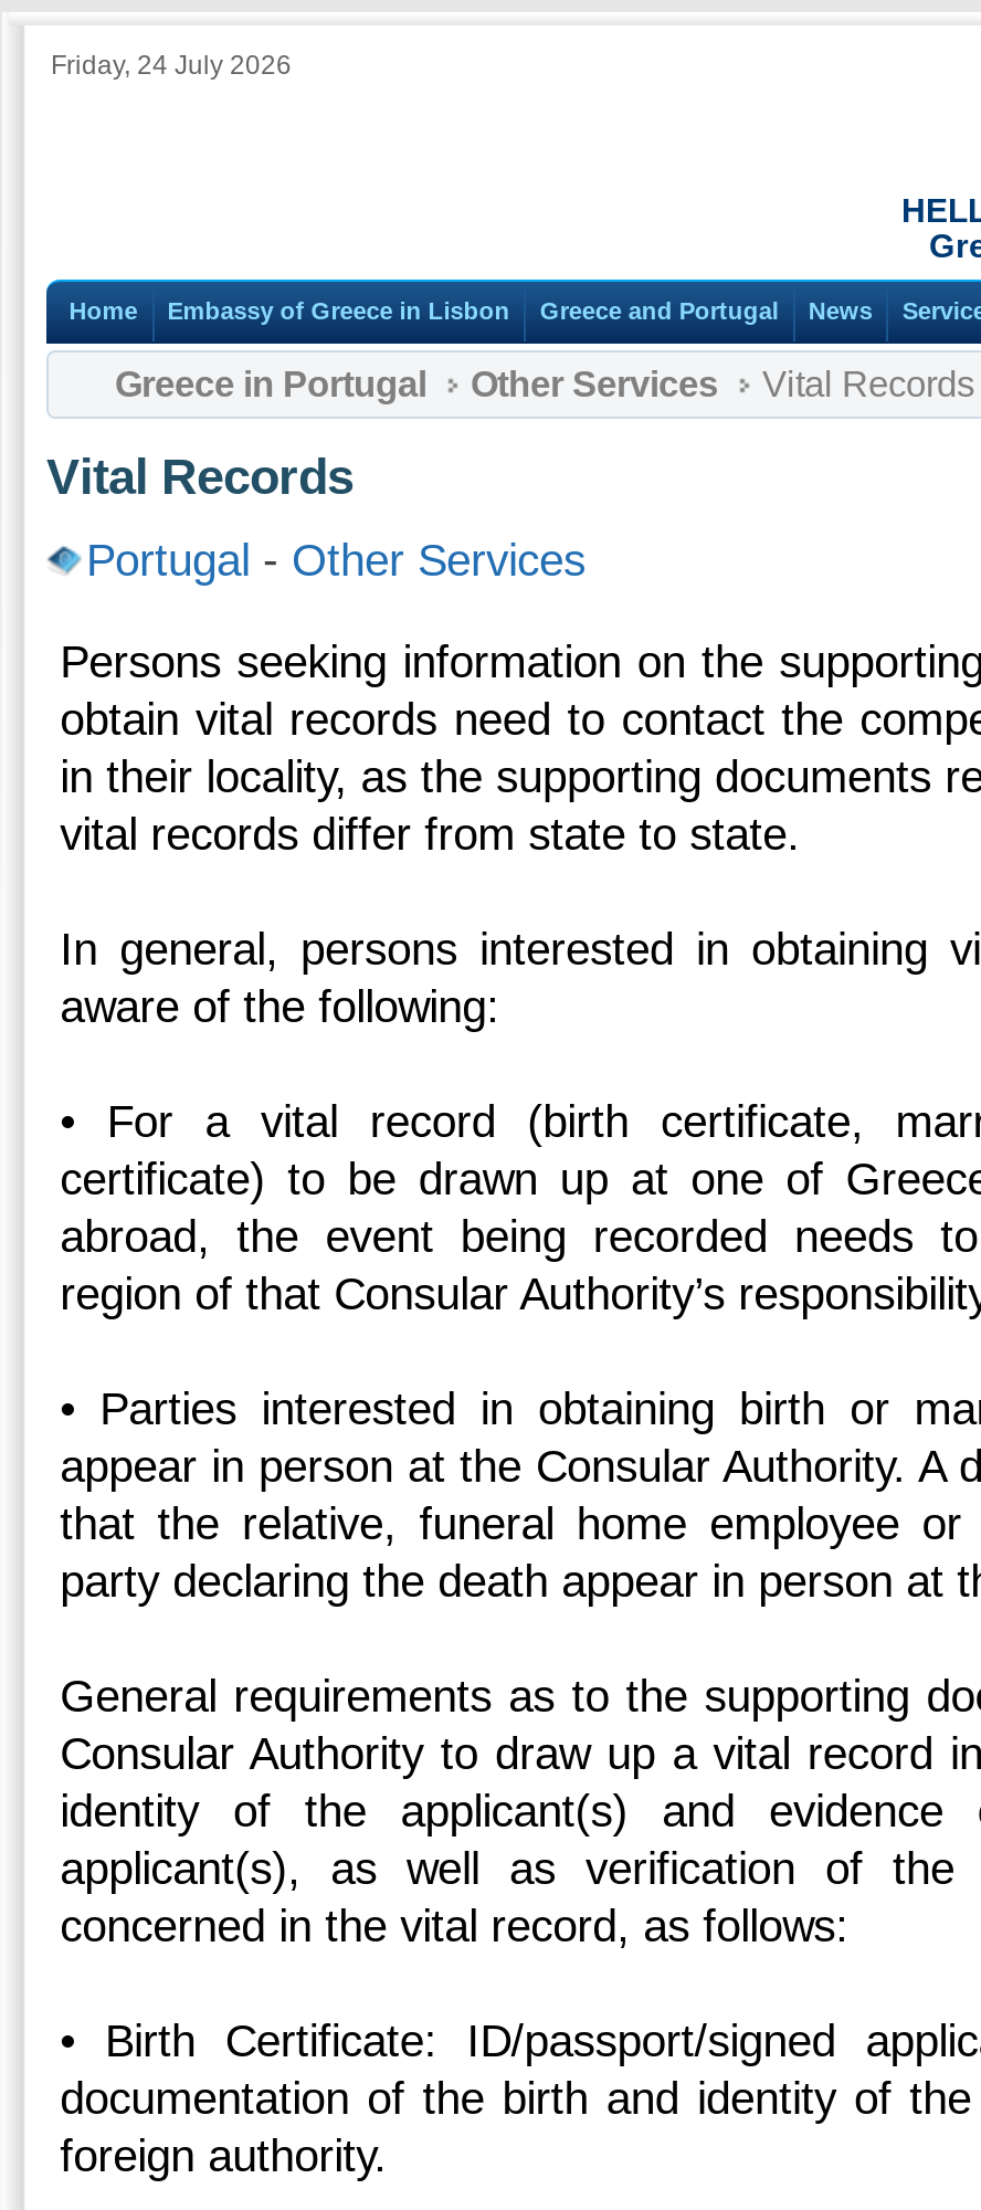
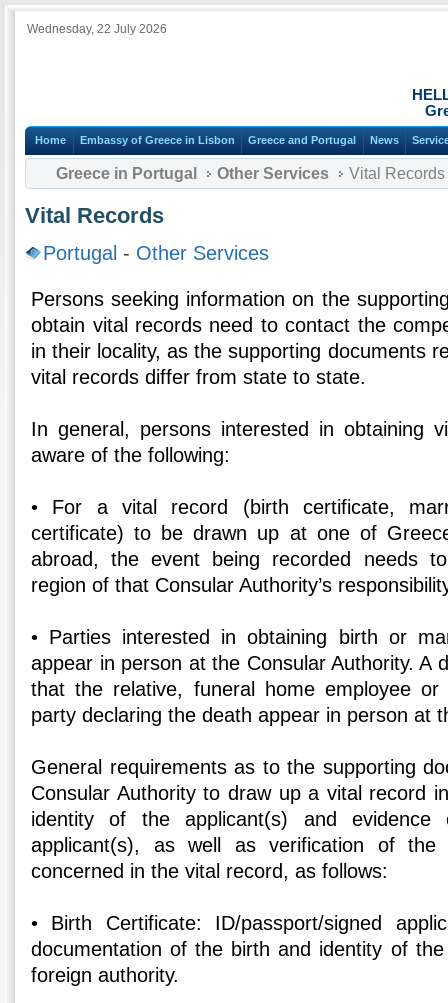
[51,50,292,81] Friday, 24 July 2026 -> [27,22,167,36] Wednesday, 22 July 2026

